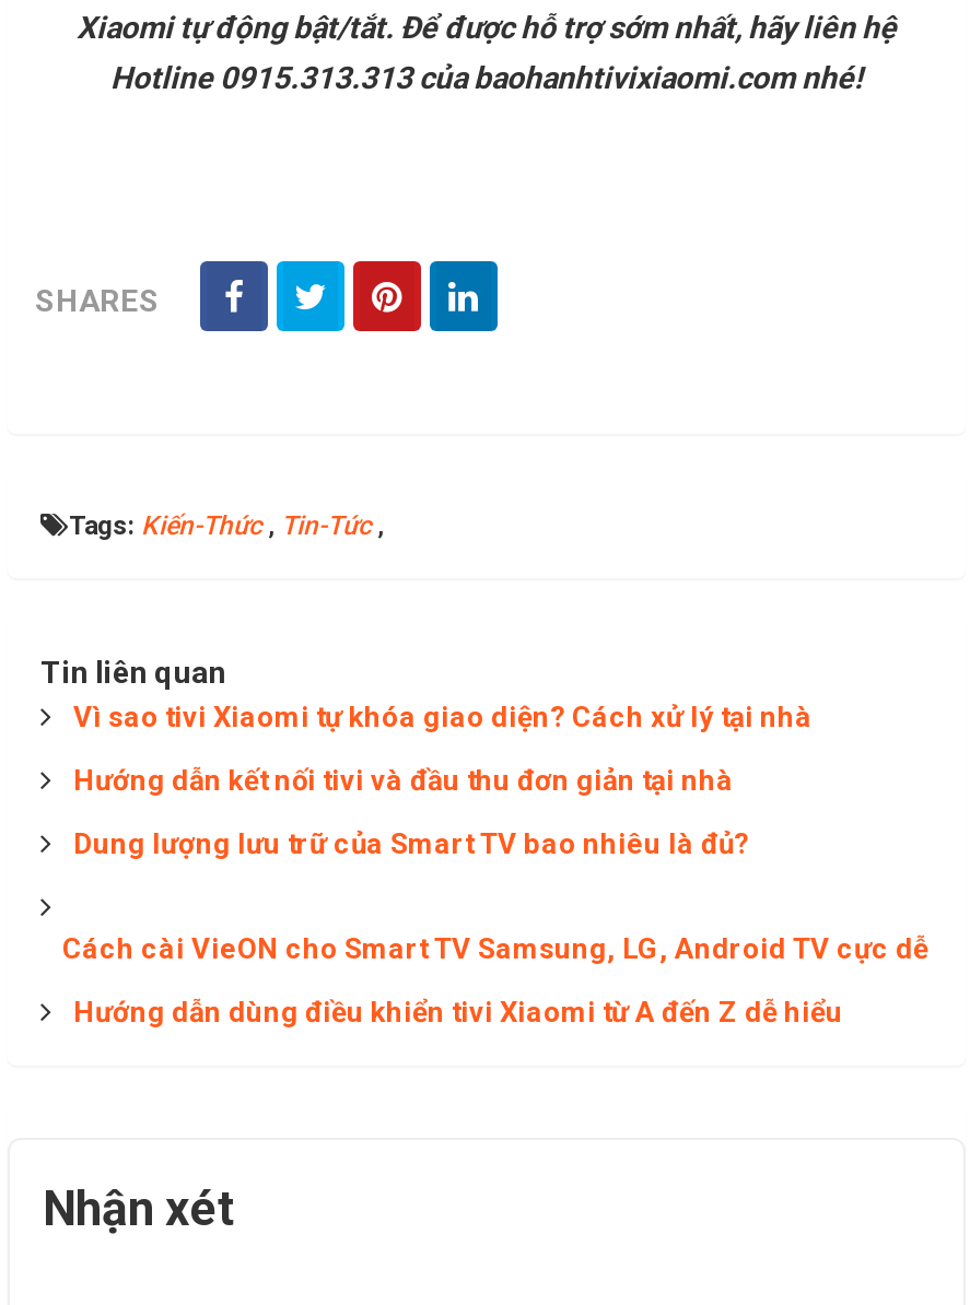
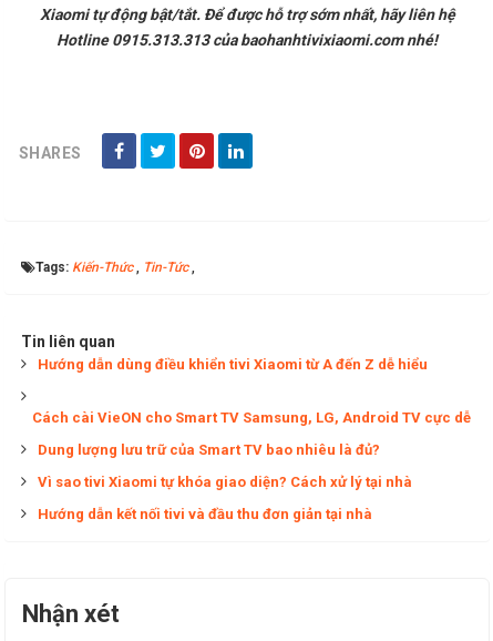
moved [73,701,813,797] -> [38,474,412,523]: Vì sao tivi Xiaomi tự khóa giao diện? Cách xử lý tại nhà | Hướng dẫn kết nối tivi và đầu thu đơn giản tại nhà
moved [62,828,928,1029] -> [32,356,471,458]: Hướng dẫn dùng điều khiển tivi Xiaomi từ A đến Z dễ hiểu | Cách cài VieON cho Smart TV Samsung, LG, Android TV cực dễ | Dung lượng lưu trữ của Smart TV bao nhiêu là đủ?

